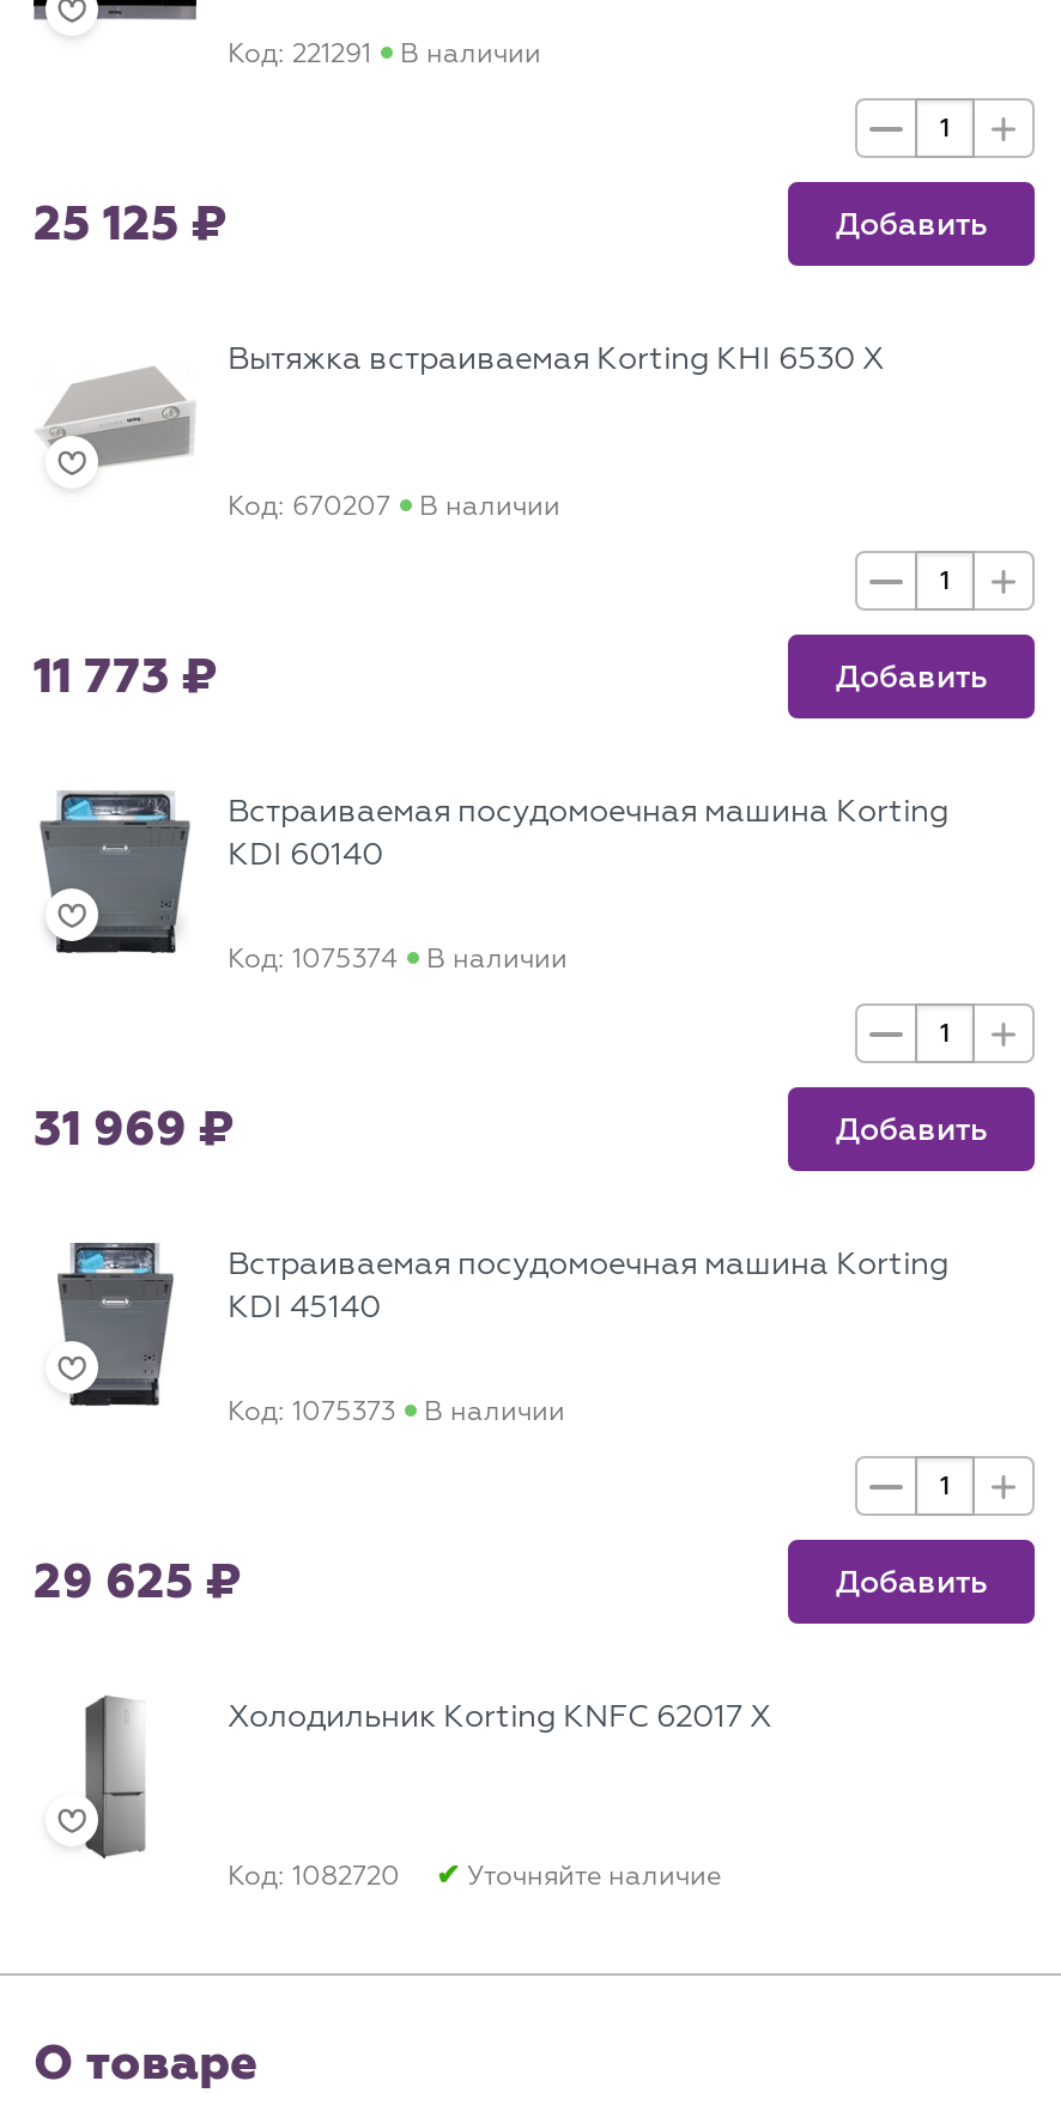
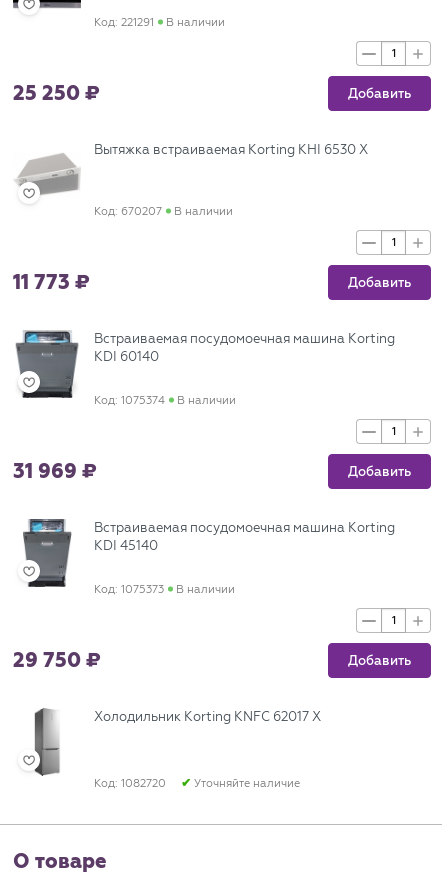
[34,194,192,254] 25 125 -> [13,81,85,106] 25 250
[34,1552,206,1612] 29 625 -> [13,648,86,673] 29 750

